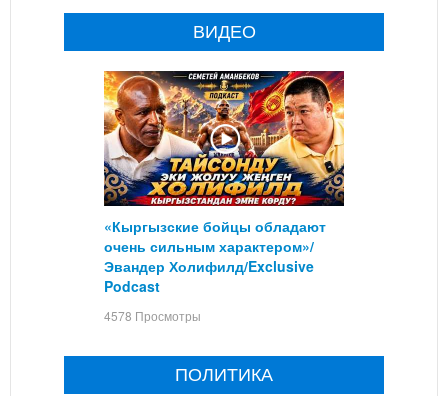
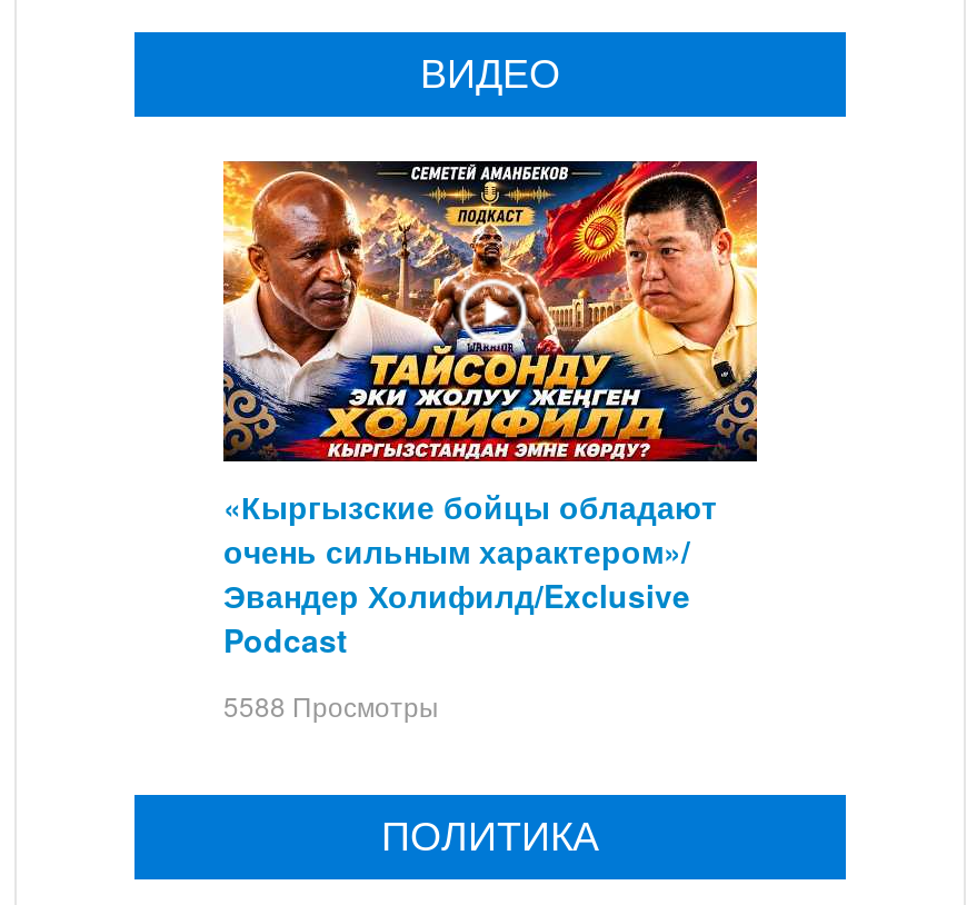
[104,307,201,324] 4578 Просмотры -> [223,686,439,723] 5588 Просмотры

